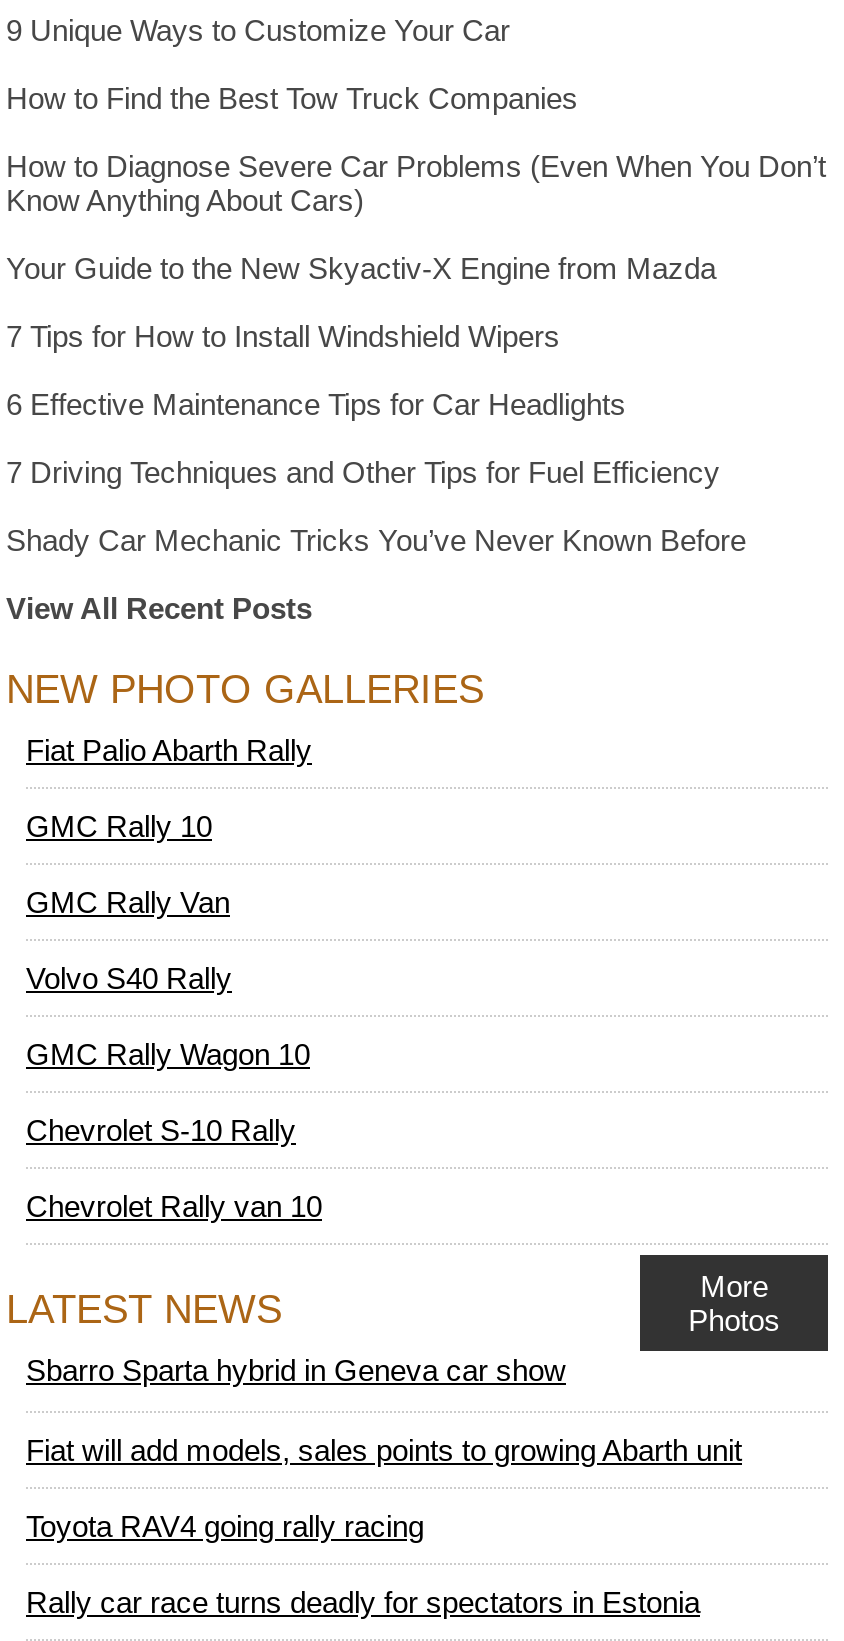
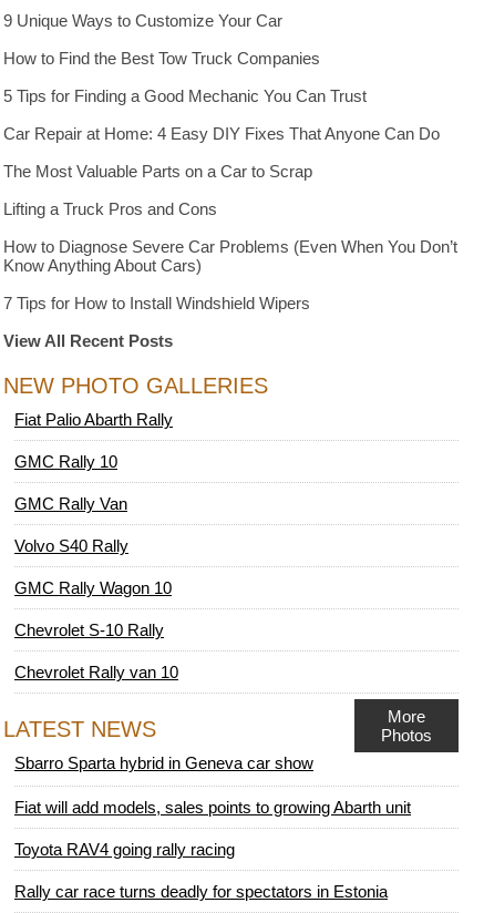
none -> [3,87,440,219] 5 Tips for Finding a Good Mechanic You Can Trust | Car Repair at Home: 4 Easy DIY Fixes That Anyone Can Do | The Most Valuable Parts on a Car to Scrap | Lifting a Truck Pros and Cons
moved [6,150,826,218] -> [3,238,457,275]: How to Diagnose Severe Car Problems (Even When You Don’t | Know Anything About Cars)
[6,252,716,286] Your Guide to the New Skyactiv-X Engine from Mazda -> none
moved [6,320,560,354] -> [3,294,310,313]: 7 Tips for How to Install Windshield Wipers
[6,388,746,558] 6 Effective Maintenance Tips for Car Headlights | 7 Driving Techniques and Other Tips for Fuel Efficiency | Shady Car Mechanic Tricks You’ve Never Known Before -> none

